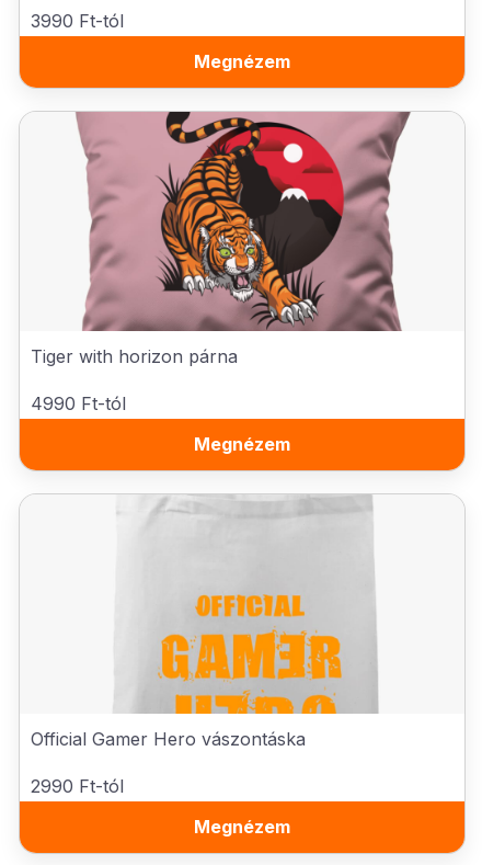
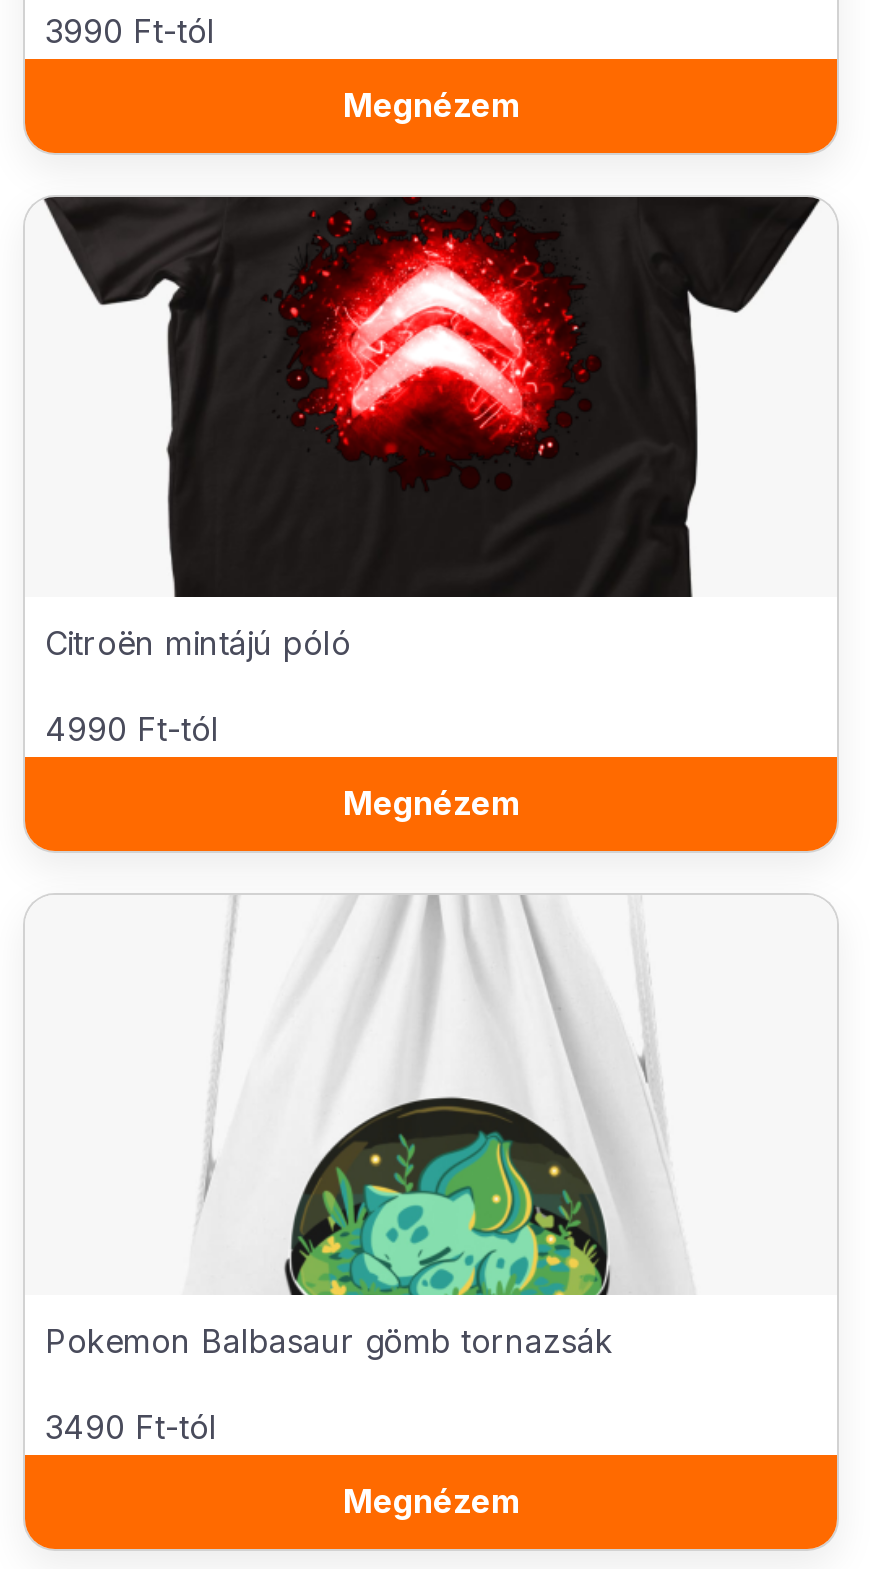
[31,111,454,367] [image] | Tiger with horizon párna -> [43,195,821,663] [image] | Citroën mintájú póló
[31,496,377,750] [image] | Official Gamer Hero vászontáska -> [45,895,675,1361] [image] | Pokemon Balbasaur gömb tornazsák
[31,775,124,797] 2990 Ft-tól -> [45,1407,217,1447] 3490 Ft-tól

